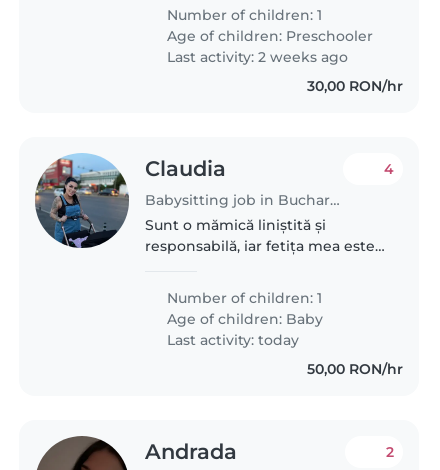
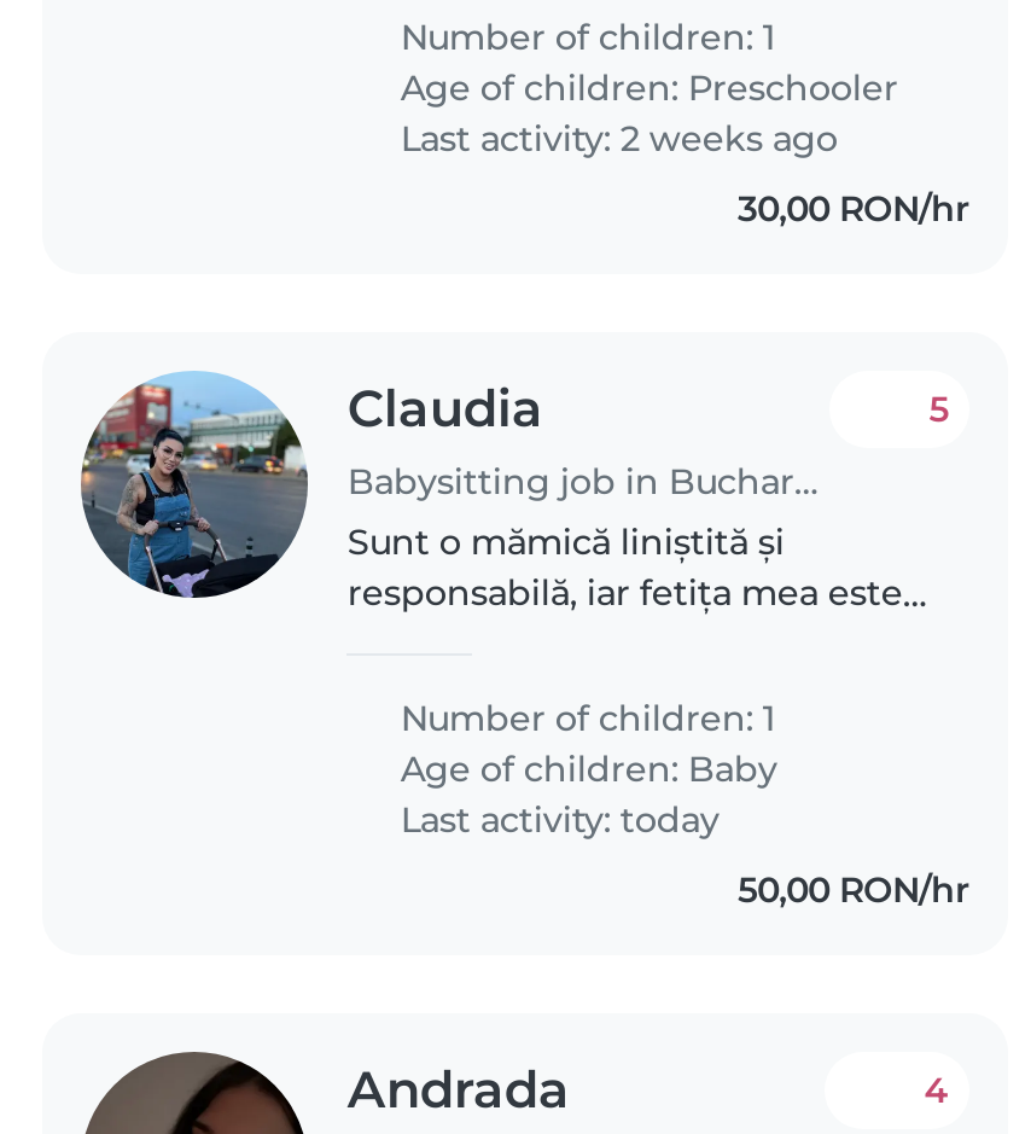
[384,160,394,178] 4 -> [929,386,948,430] 5
[386,443,394,461] 2 -> [924,1069,948,1113] 4

